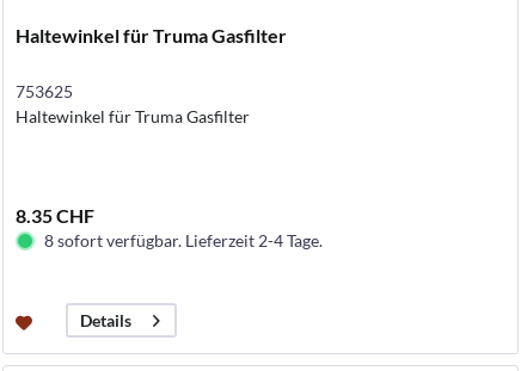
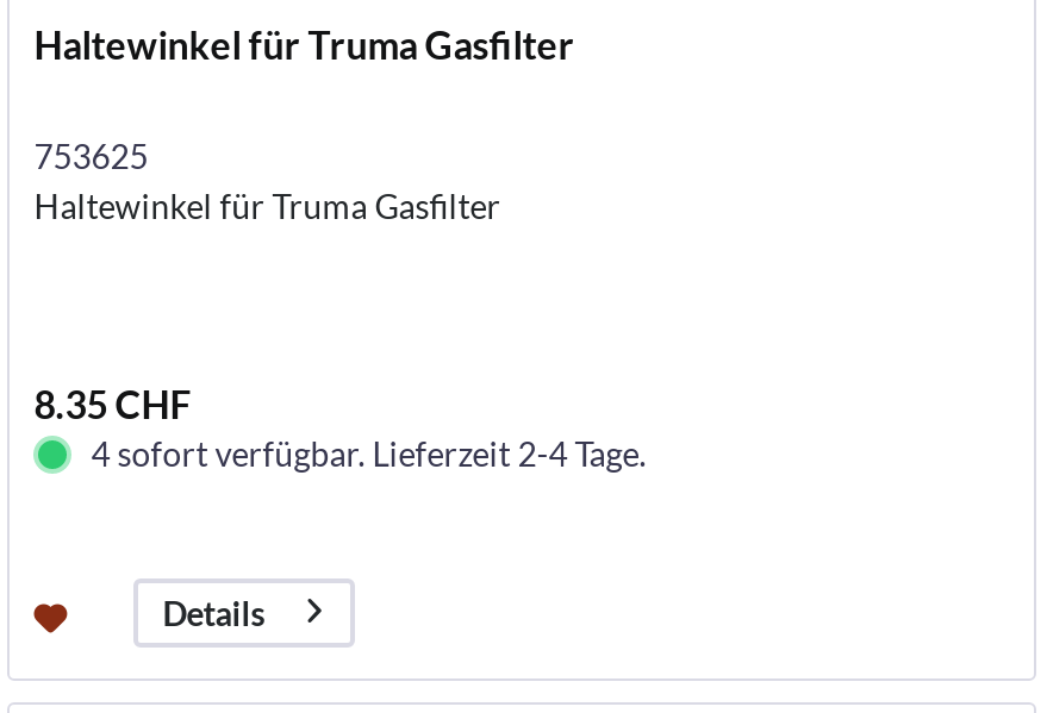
[44,230,323,251] 8 sofort verfügbar. Lieferzeit 2-4 Tage. -> [91,434,646,474] 4 sofort verfügbar. Lieferzeit 2-4 Tage.

